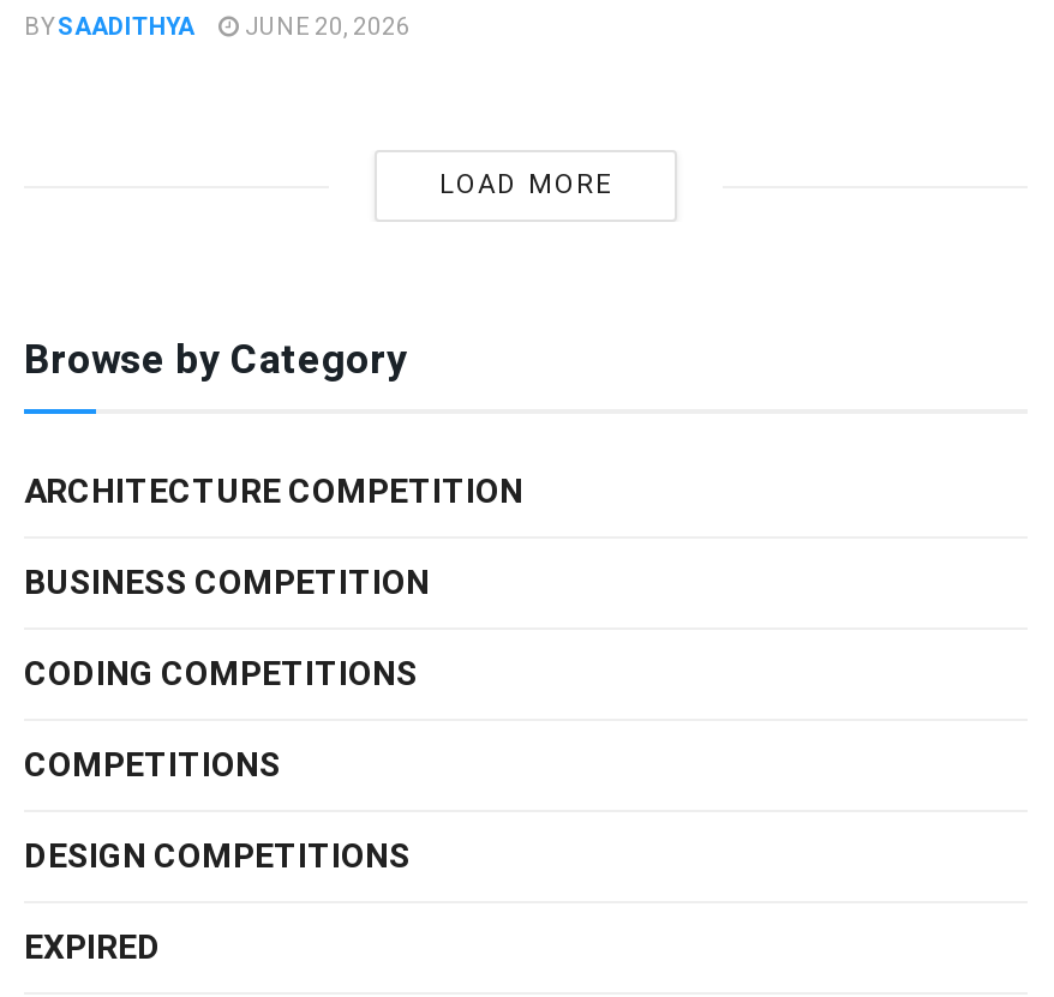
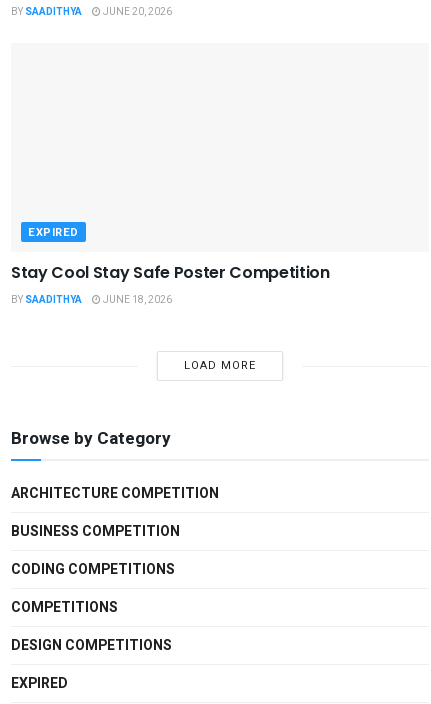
none -> [11,224,330,307] EXPIRED | Stay Cool Stay Safe Poster Competition | BY SAADITHYA | JUNE 18, 2026

